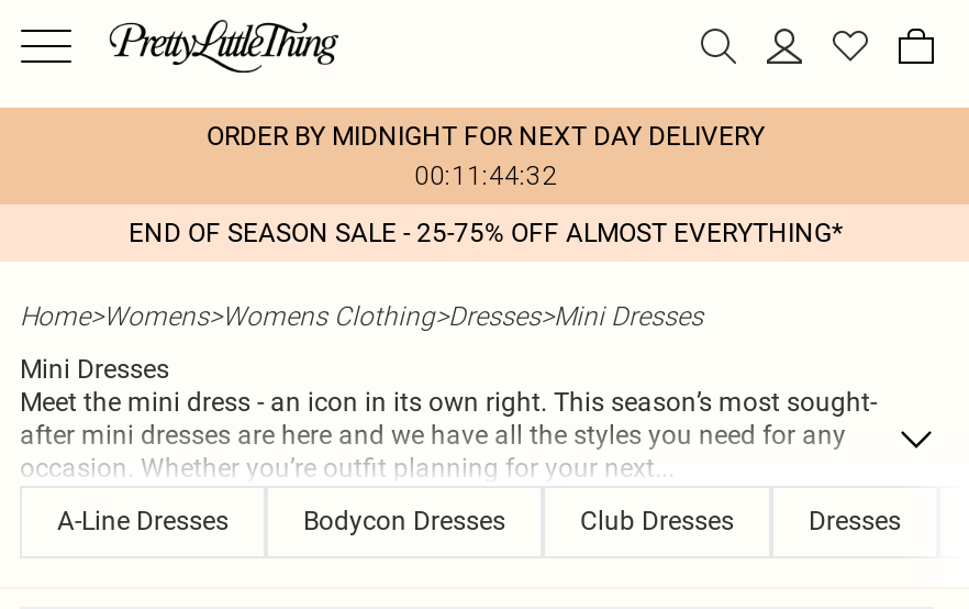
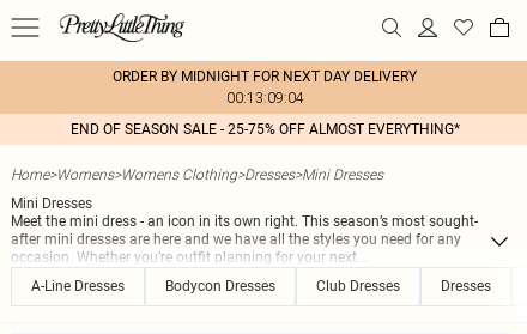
[414,158,557,191] 00:11:44:32 -> [226,89,304,107] 00:13:09:04

